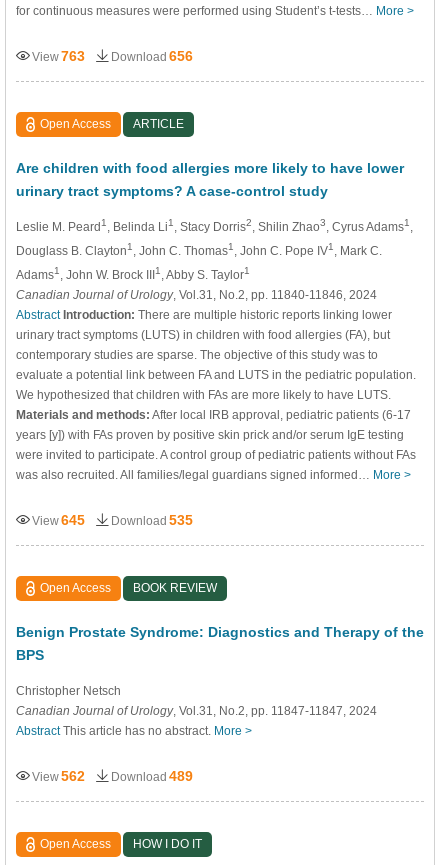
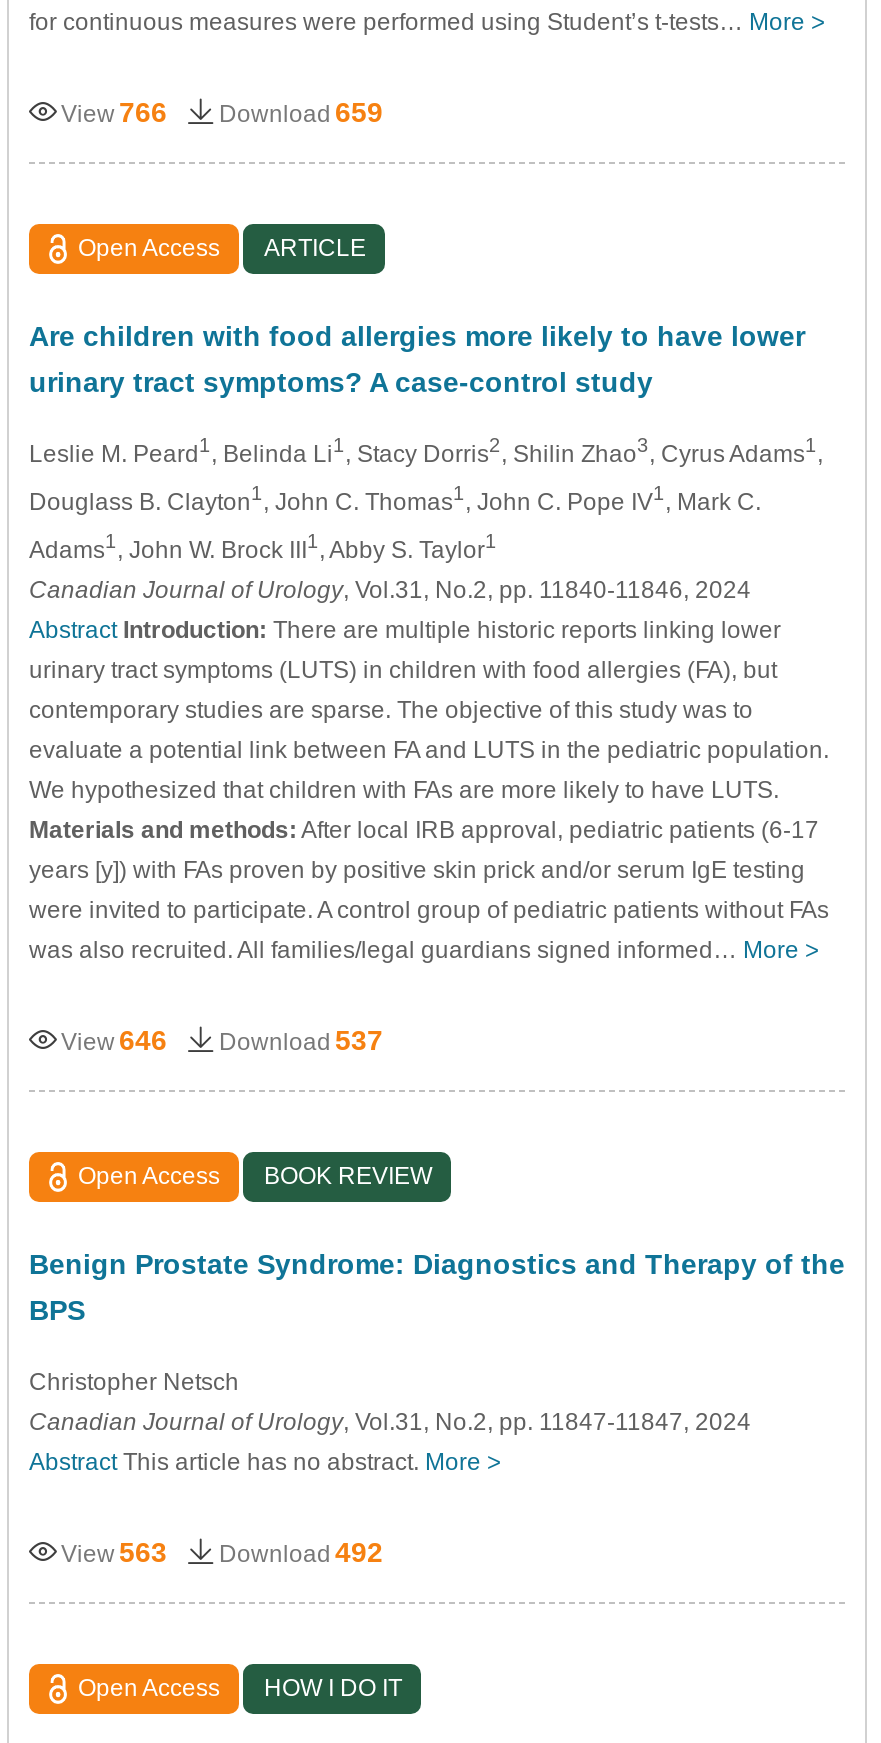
[32,47,85,63] View 763 -> [61,95,167,127] View 766
[111,47,193,63] Download 656 -> [219,95,383,127] Download 659
[32,511,85,527] View 645 -> [61,1023,167,1055] View 646
[111,511,193,527] Download 535 -> [219,1023,383,1055] Download 537
[32,767,85,783] View 562 -> [61,1535,167,1567] View 563
[111,767,193,783] Download 489 -> [219,1535,383,1567] Download 492

